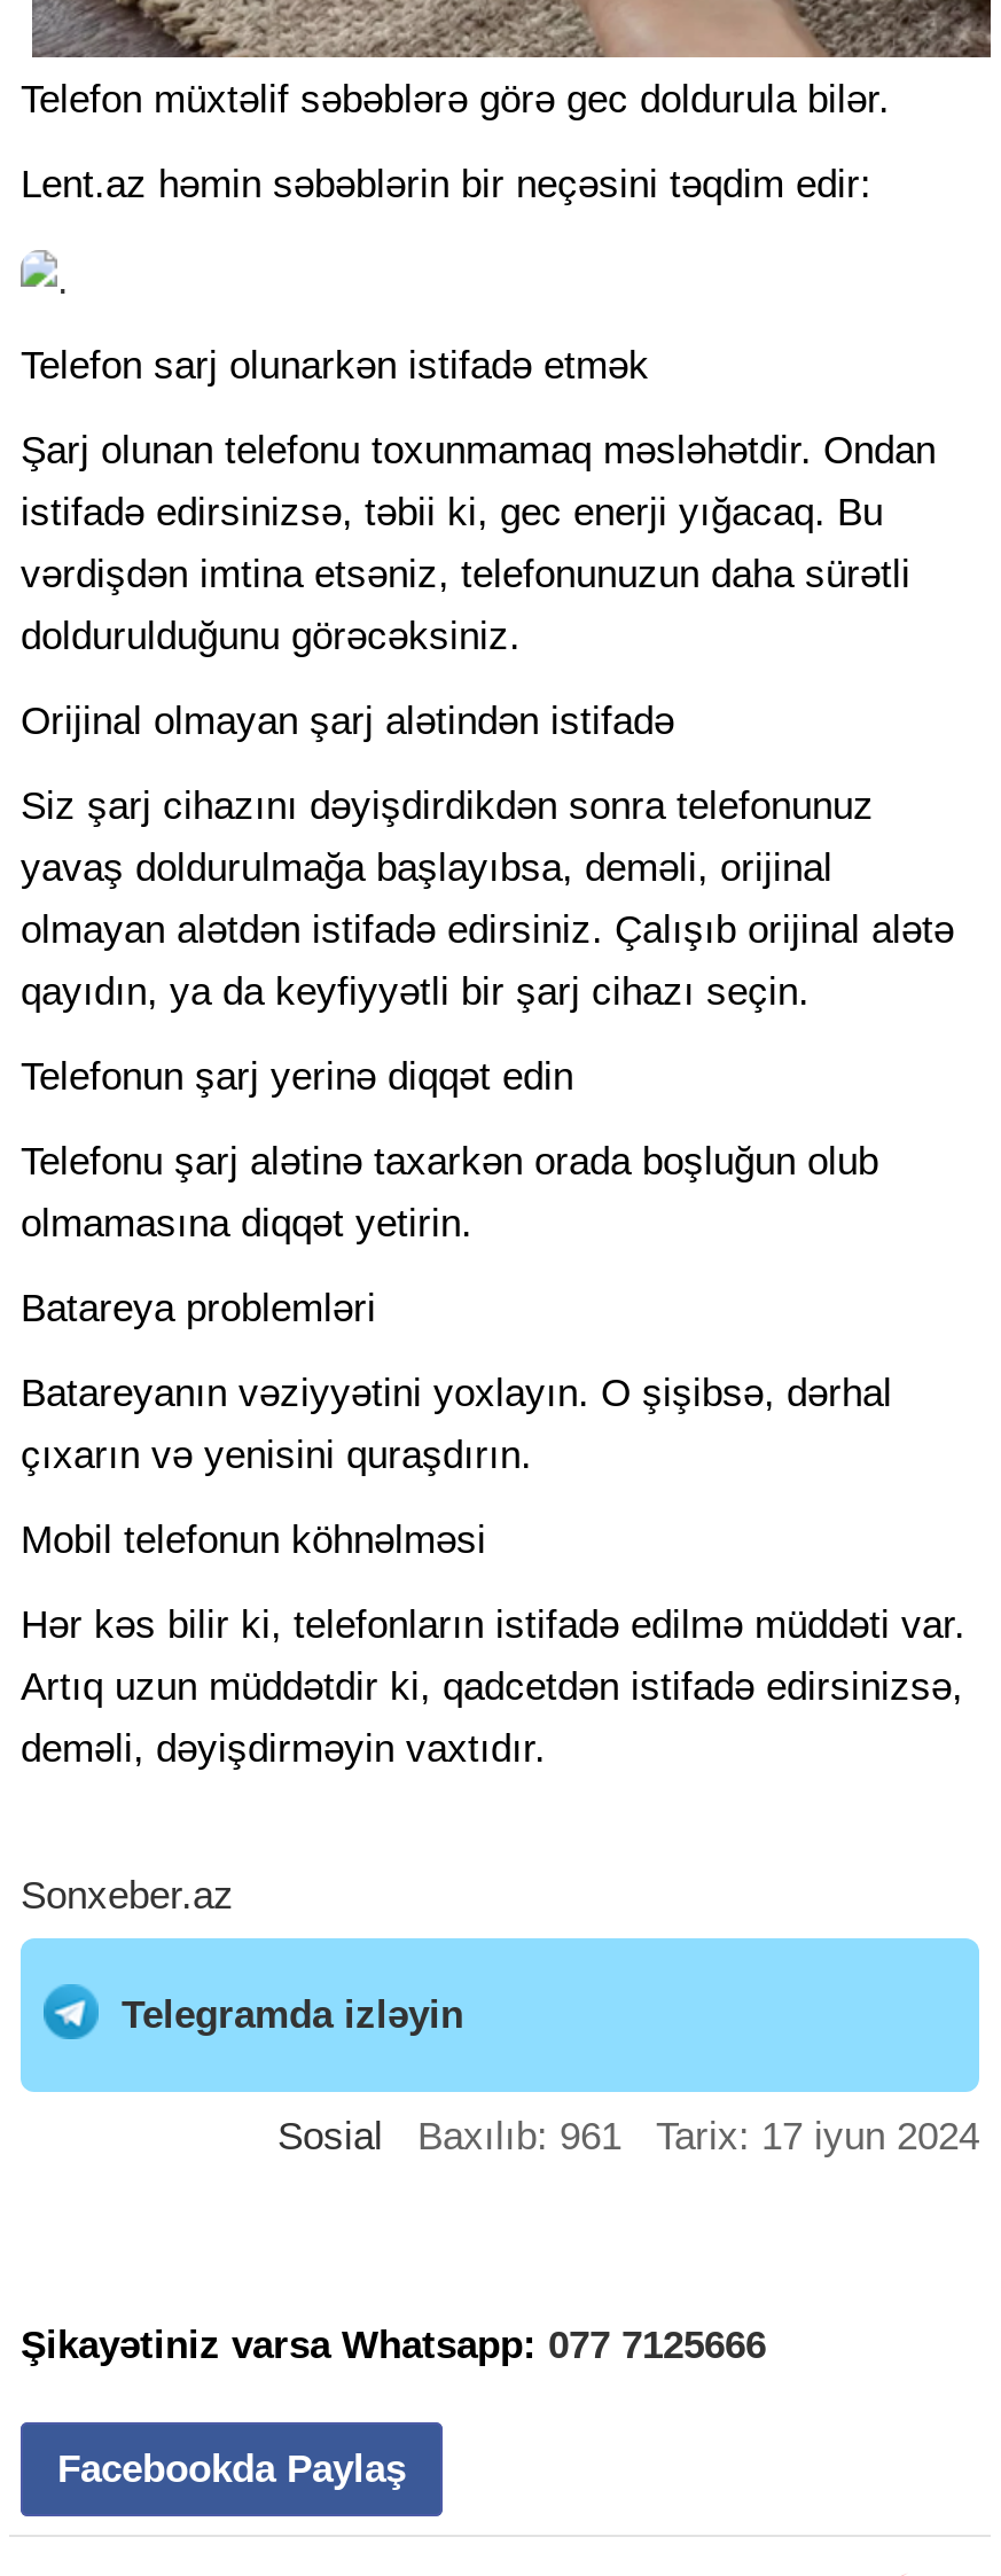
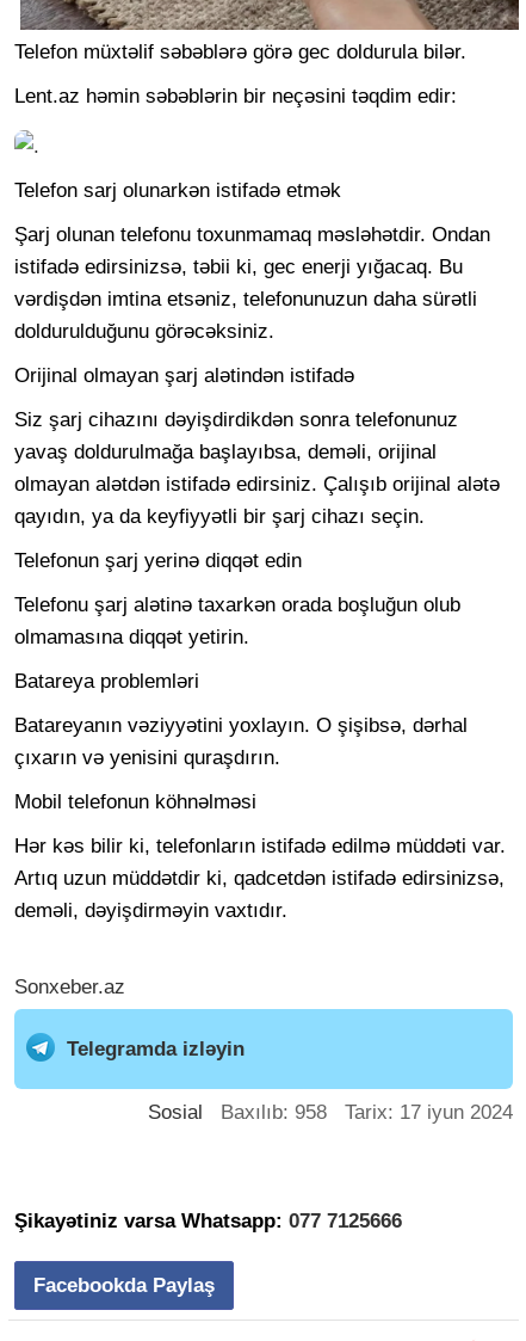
[277,2116,979,2159] Sosial Baxılıb: 961 Tarix: 17 iyun 2024 -> [148,1101,513,1124] Sosial Baxılıb: 958 Tarix: 17 iyun 2024

